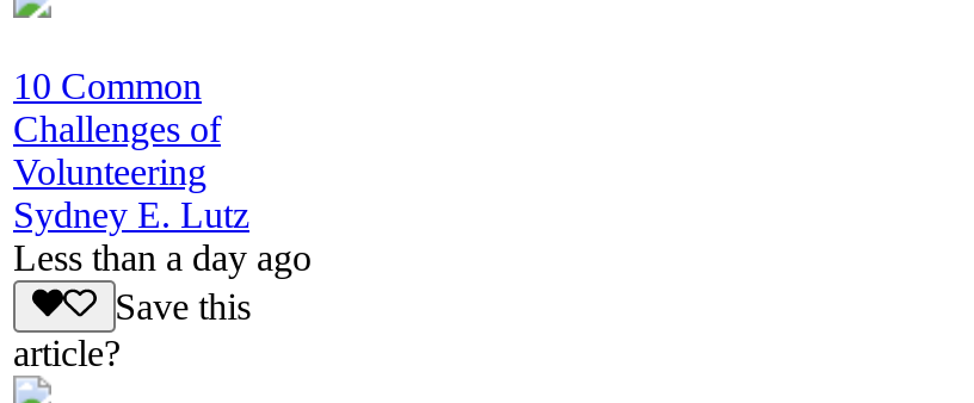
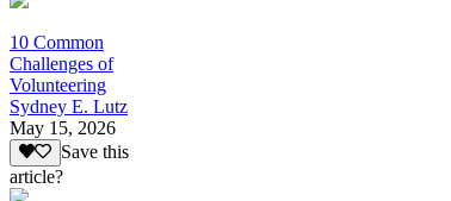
[13,237,312,277] Less than a day ago -> [10,118,116,138] May 15, 2026

